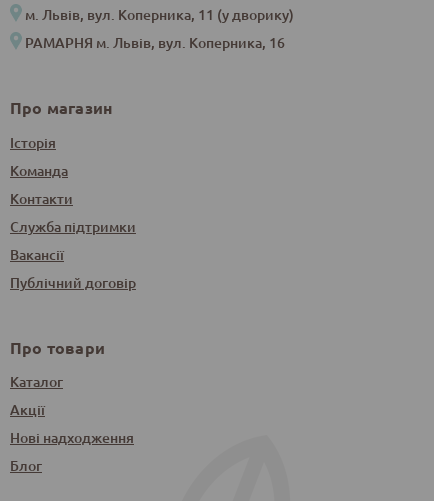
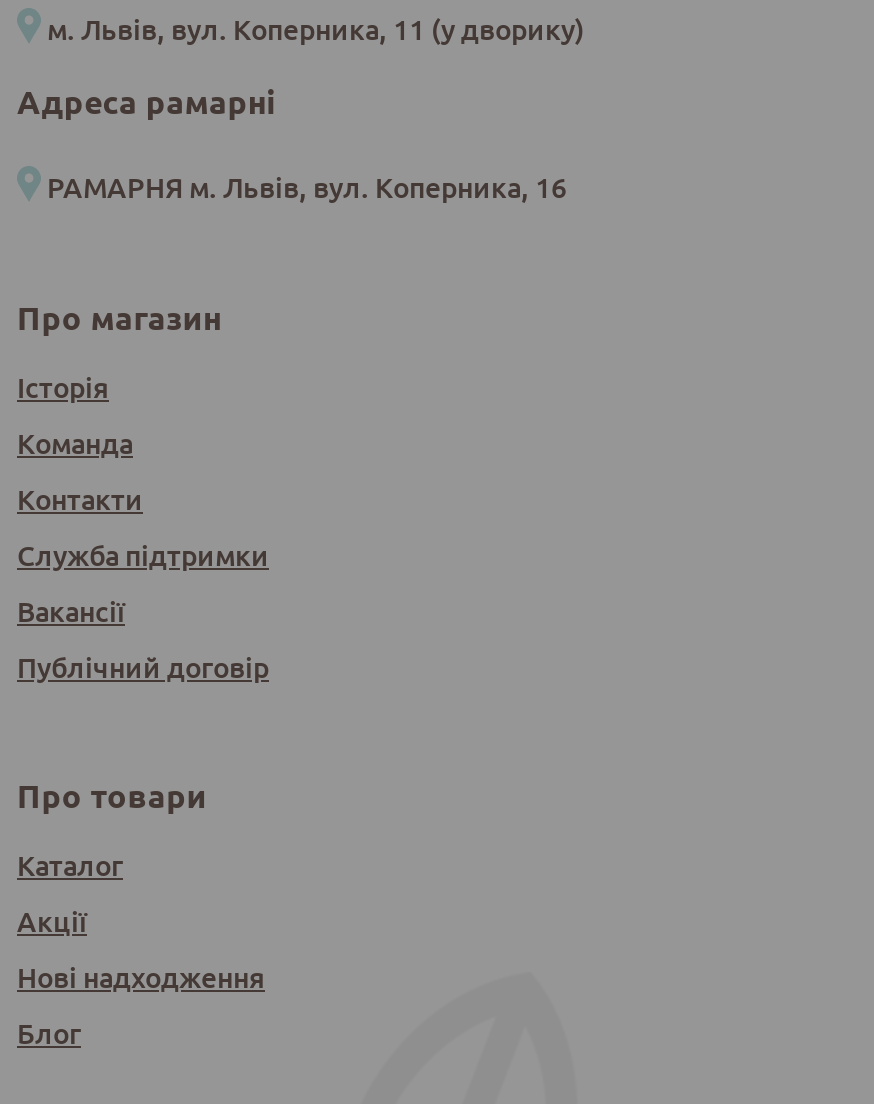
none -> [17,79,277,121] Адреса рамарні

